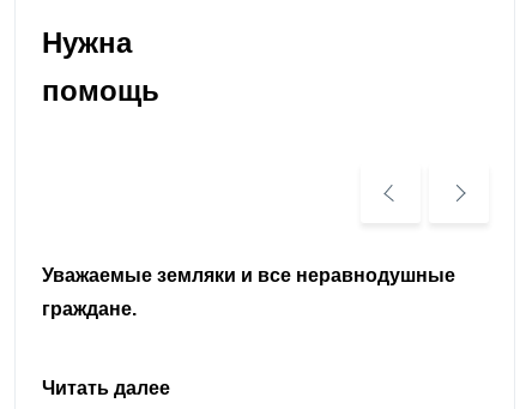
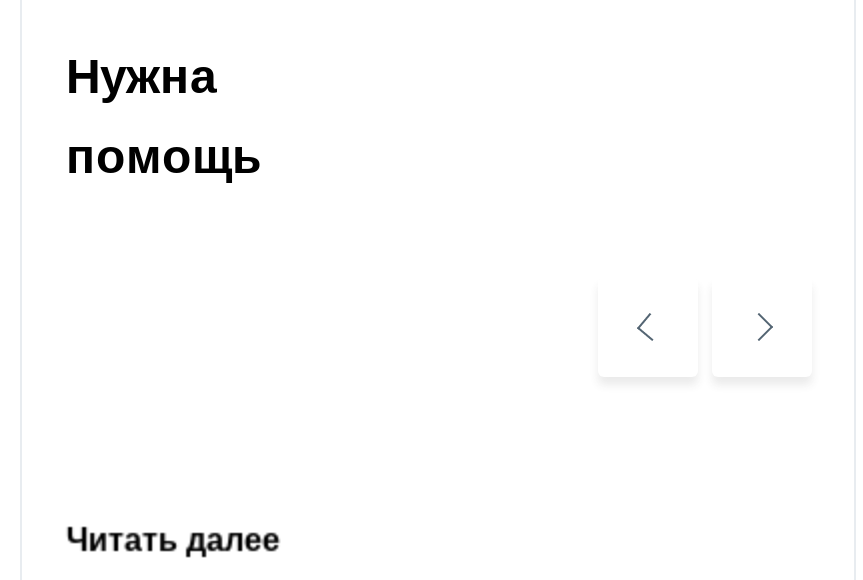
[42,265,455,319] Уважаемые земляки и все неравнодушные | граждане. -> none

